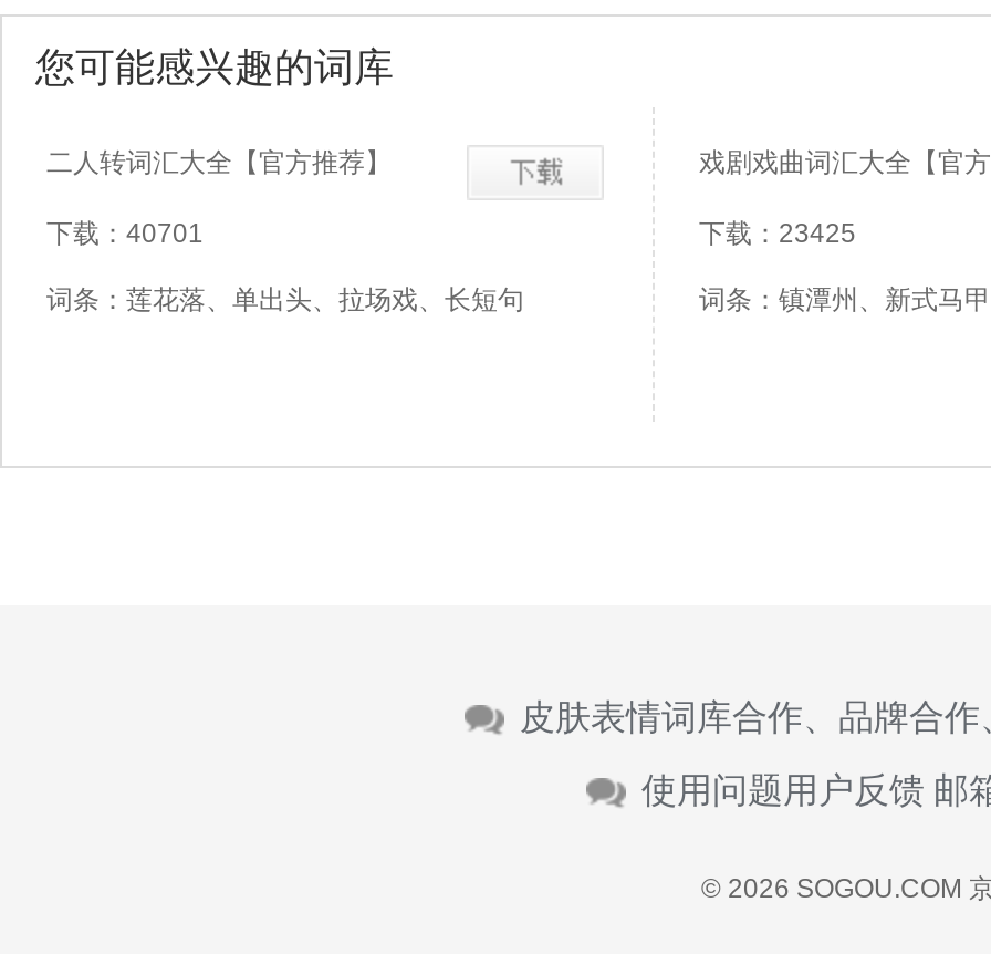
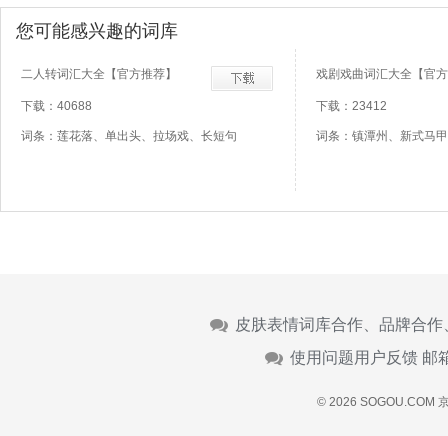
[46,218,204,249] 下载：40701 -> [21,99,92,113] 下载：40688
[699,218,856,249] 下载：23425 -> [316,99,387,113] 下载：23412

